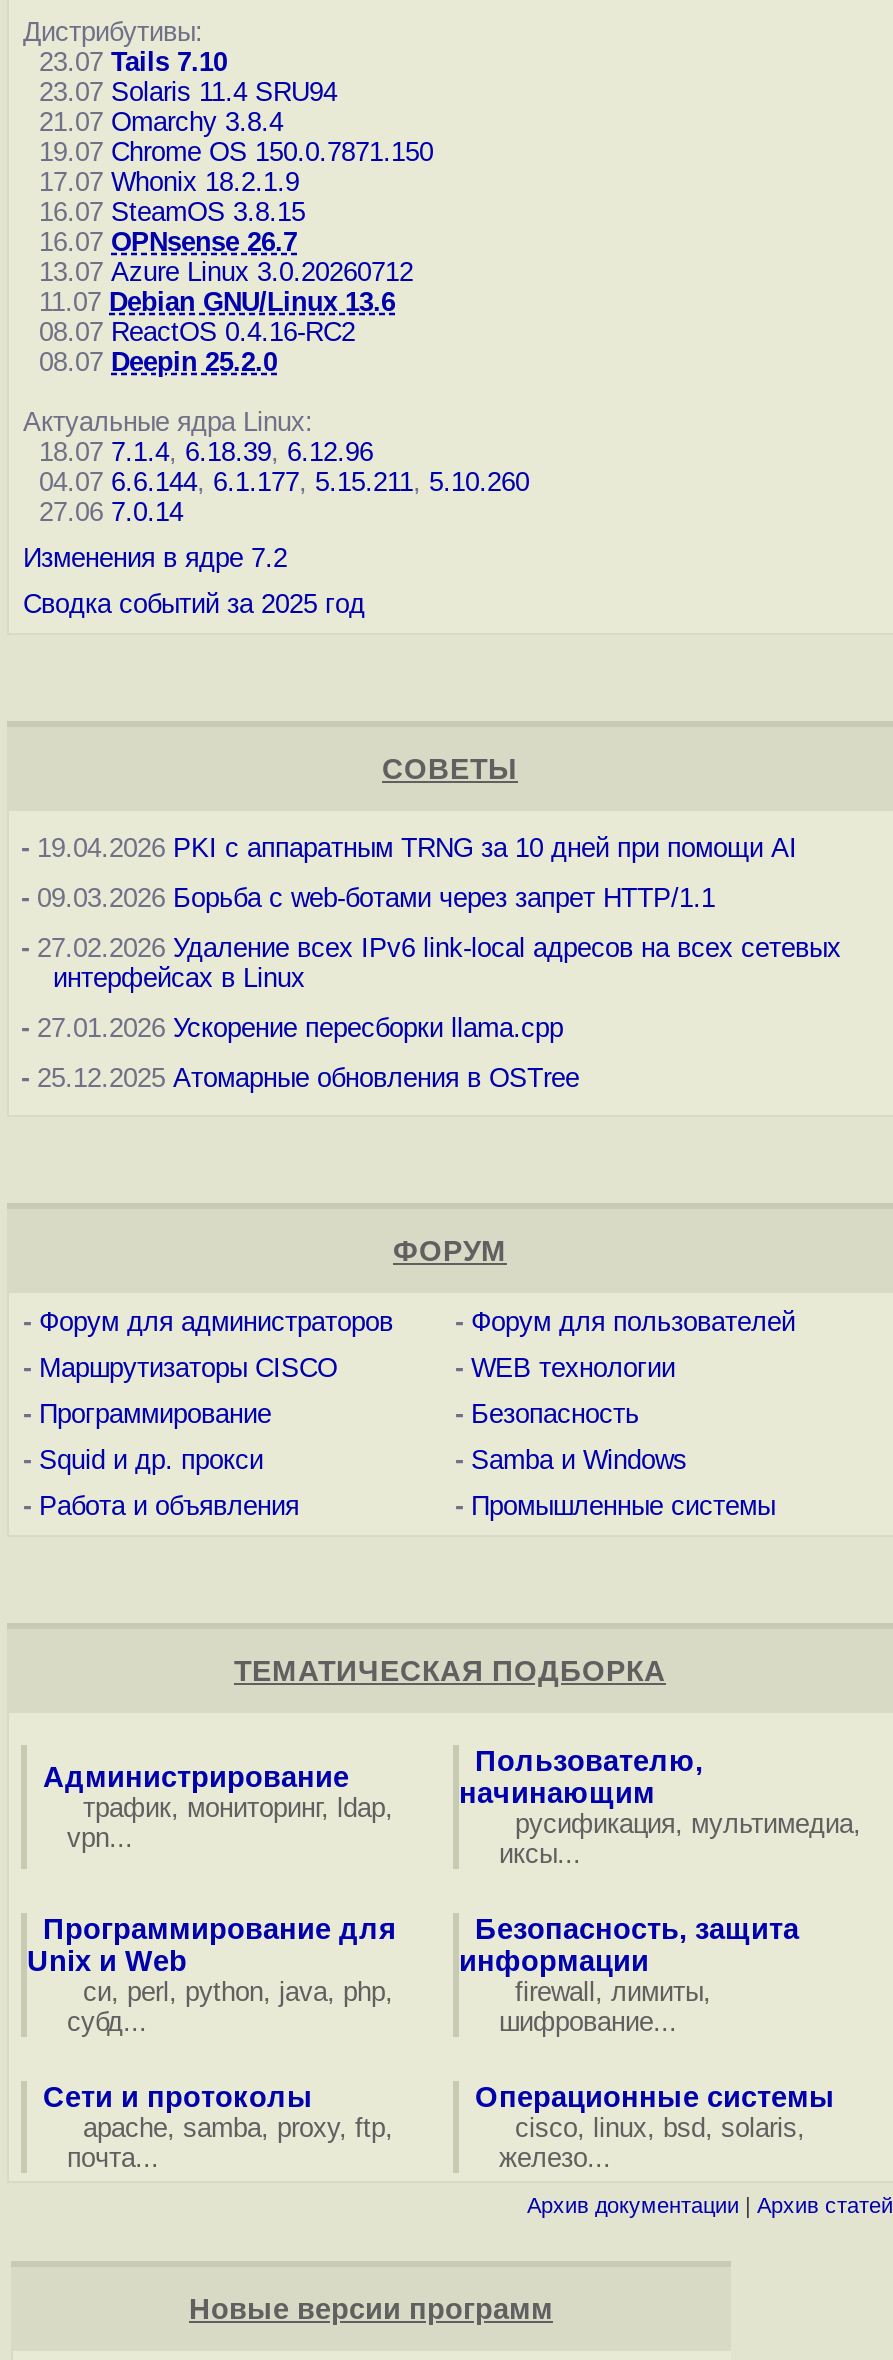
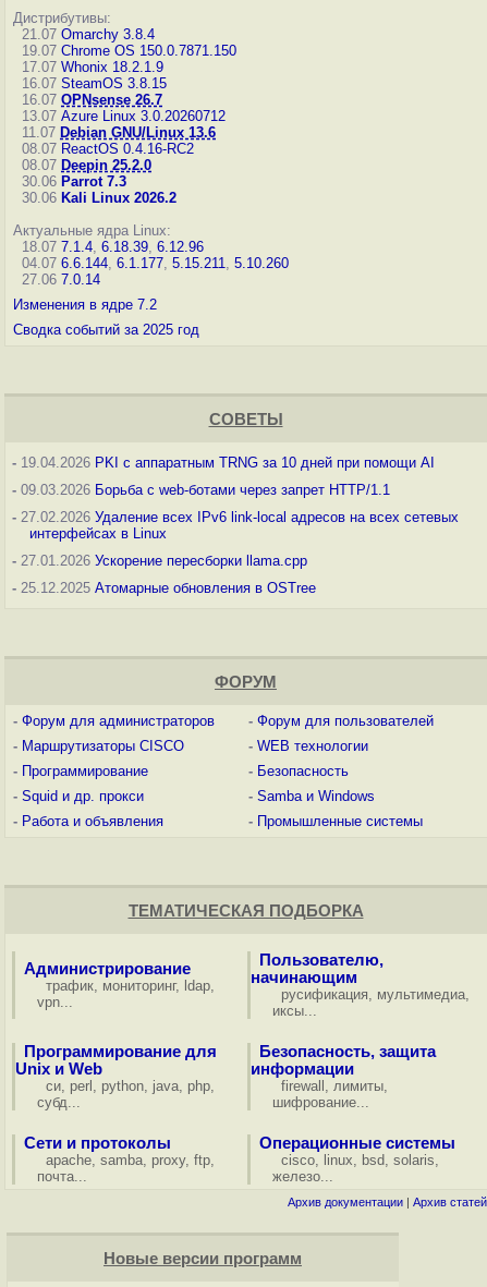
[23,47,337,107] 23.07 Tails 7.10 | 23.07 Solaris 11.4 SRU94 -> none
moved [23,107,433,377] -> [13,26,236,173]: 21.07 Omarchy 3.8.4 | 19.07 Chrome OS 150.0.7871.150 | 17.07 Whonix 18.2.1.9 | ... | 08.07 ReactOS 0.4.16-RC2 | 08.07 Deepin 25.2.0
none -> [13,173,176,206] 30.06 Parrot 7.3 | 30.06 Kali Linux 2026.2

